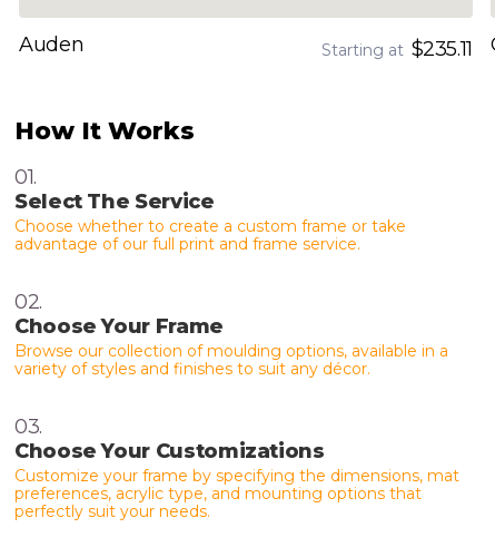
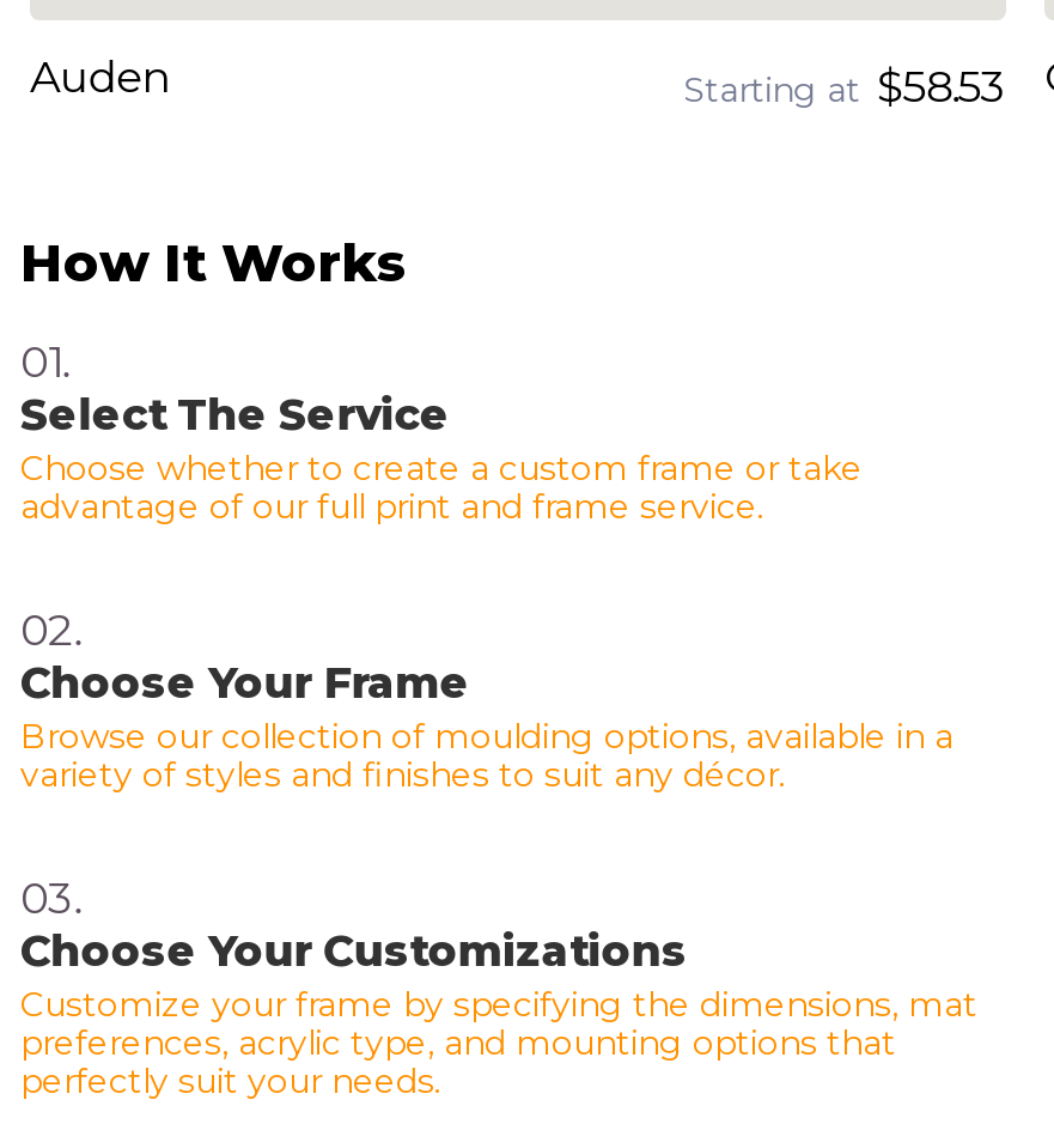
[321,36,473,61] Starting at $235.11 -> [684,60,1006,113] Starting at $58.53

